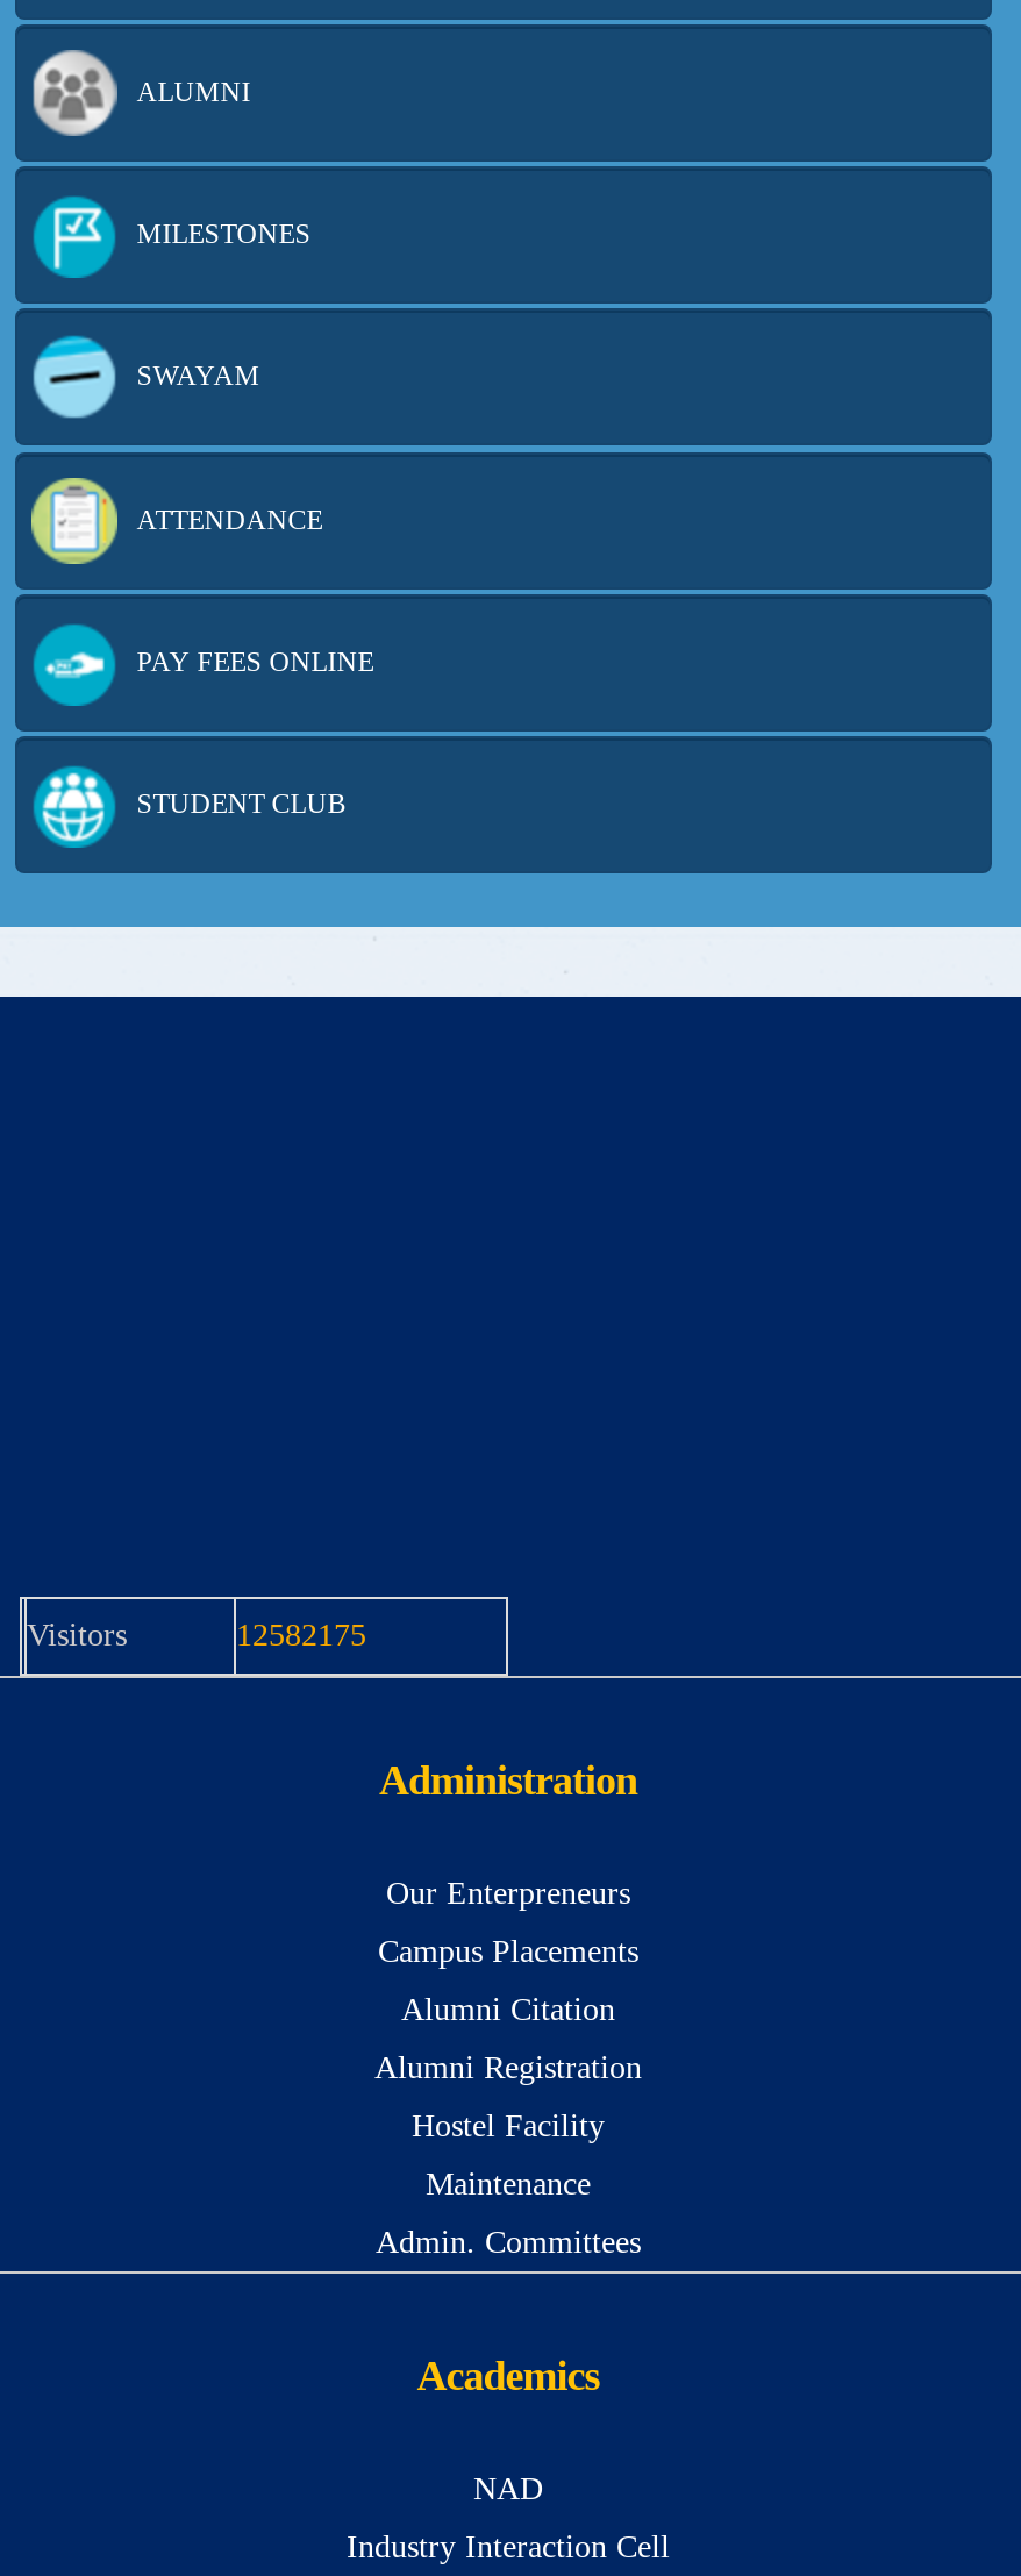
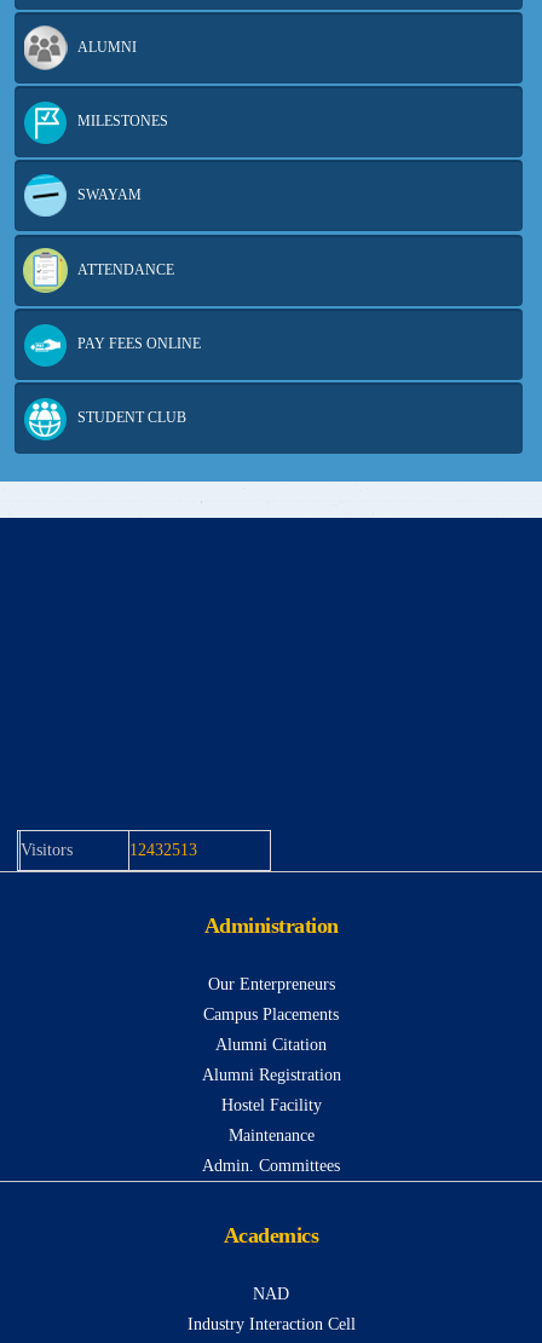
[236,1618,366,1653] 12582175 -> [129,841,197,859] 12432513

